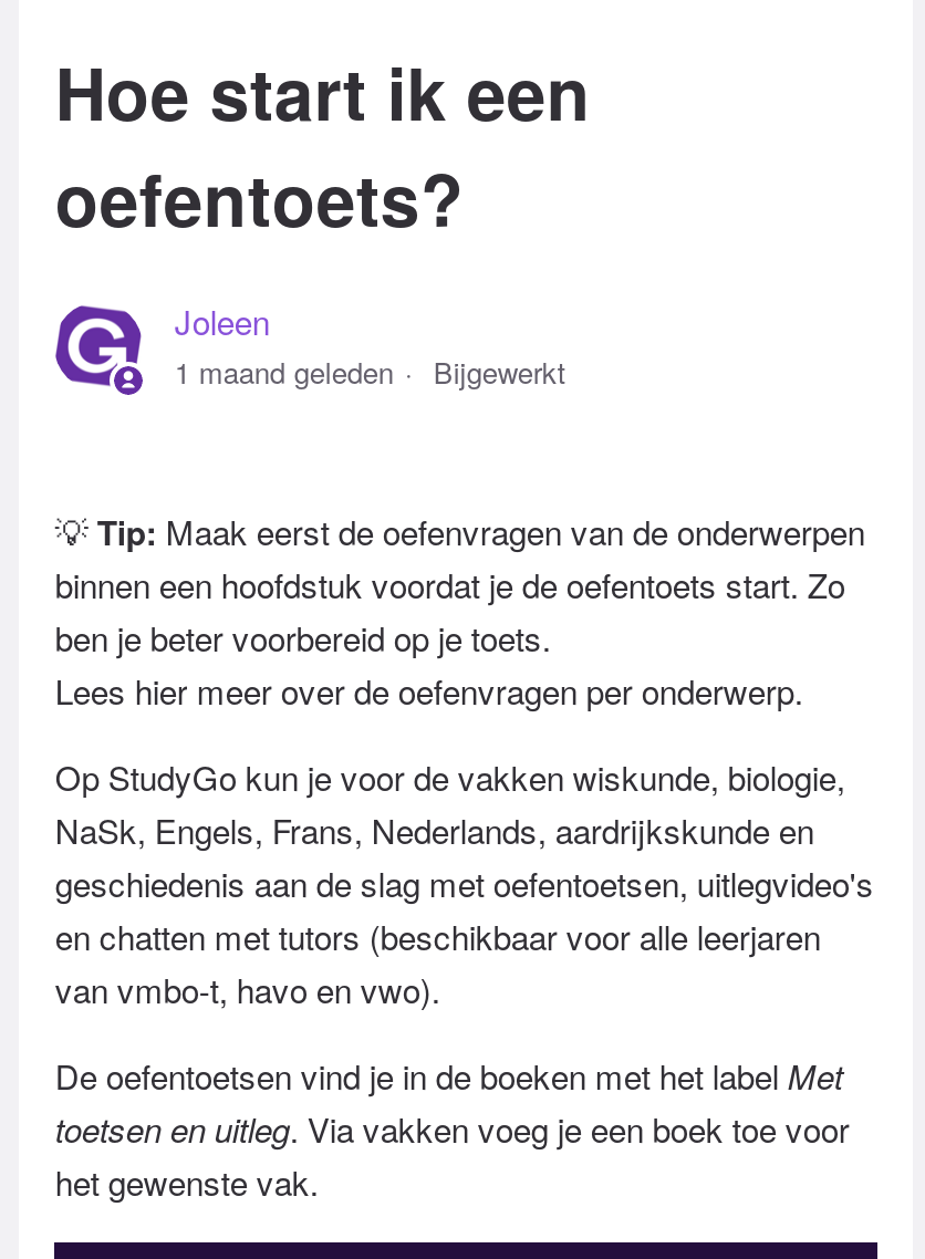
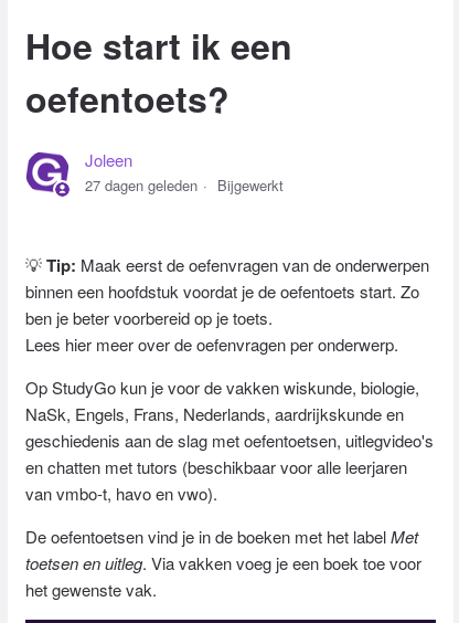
[175,352,394,394] 1 maand geleden -> [85,175,198,196] 27 dagen geleden

